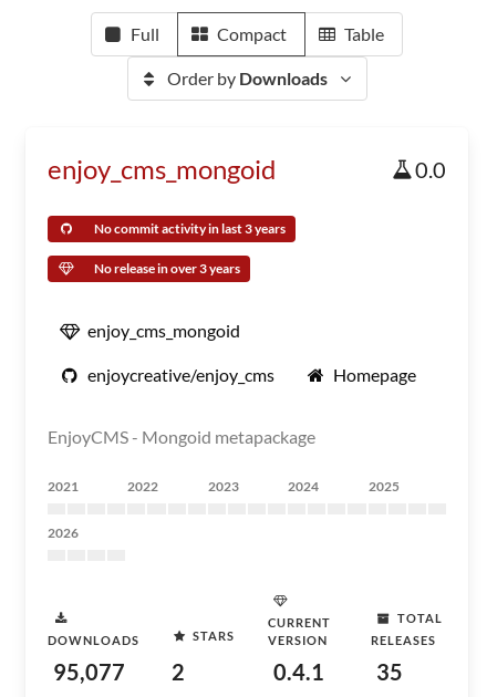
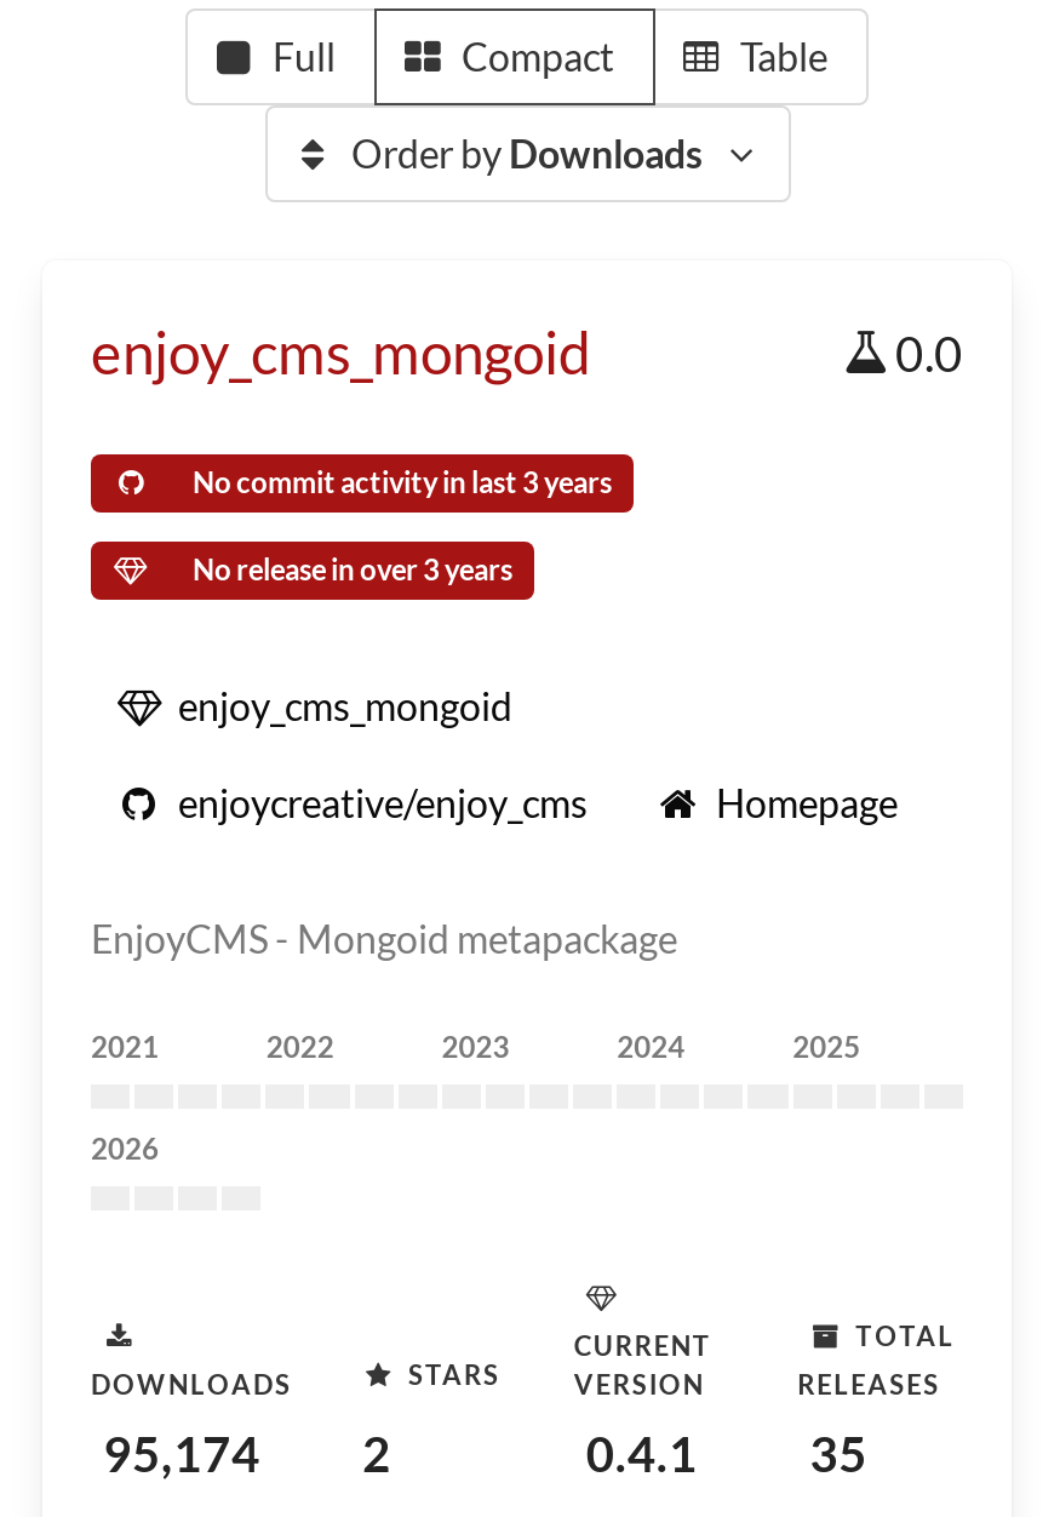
[53,658,185,685] 95,077 2 -> [103,1424,391,1482] 95,174 2

